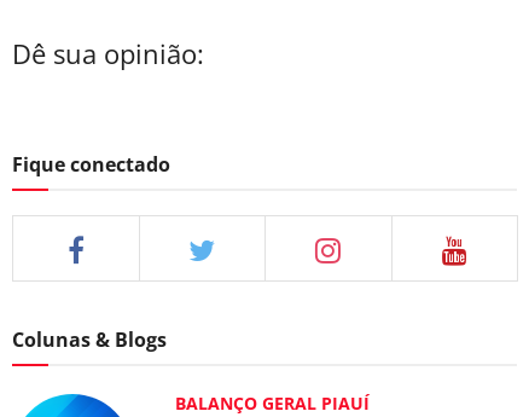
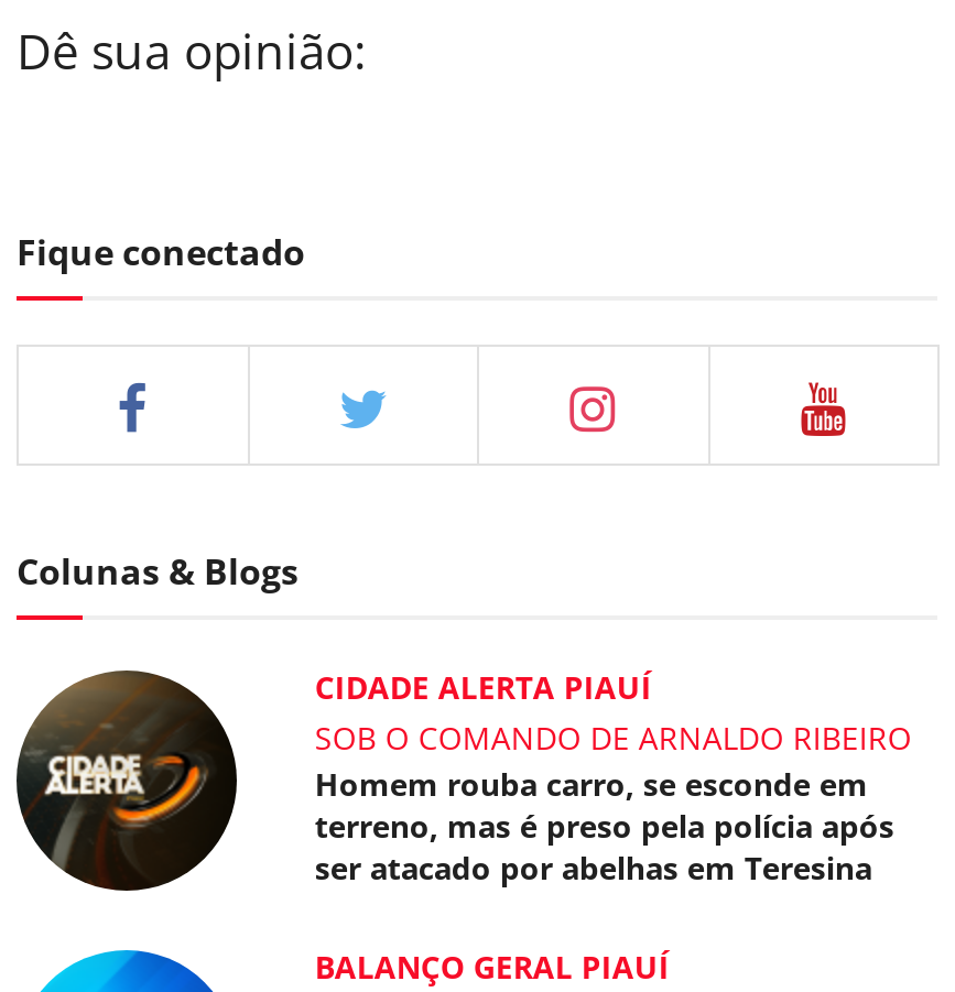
none -> [14,665,912,900] [image] | CIDADE ALERTA PIAUÍ | SOB O COMANDO DE ARNALDO RIBEIRO | Homem rouba carro, se esconde em | terreno, mas é preso pela polícia após | ser atacado por abelhas em Teresina

